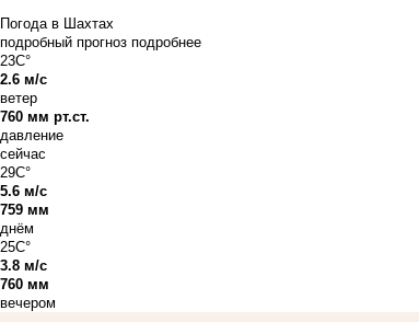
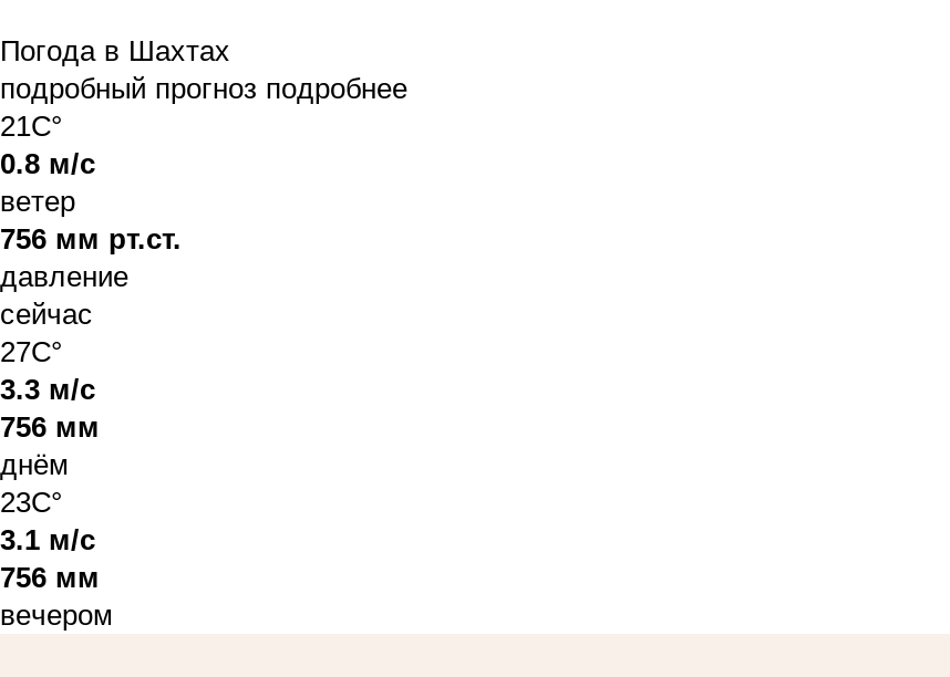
[0,52,47,87] 23C° | 2.6 м/с -> [0,110,95,181] 21C° | 0.8 м/с
[0,108,90,125] 760 мм рт.ст. -> [0,223,182,256] 756 мм рт.ст.
[0,164,49,218] 29C° | 5.6 м/с | 759 мм -> [0,336,100,444] 27C° | 3.3 м/с | 756 мм
[0,238,49,292] 25C° | 3.8 м/с | 760 мм -> [0,486,100,594] 23C° | 3.1 м/с | 756 мм

